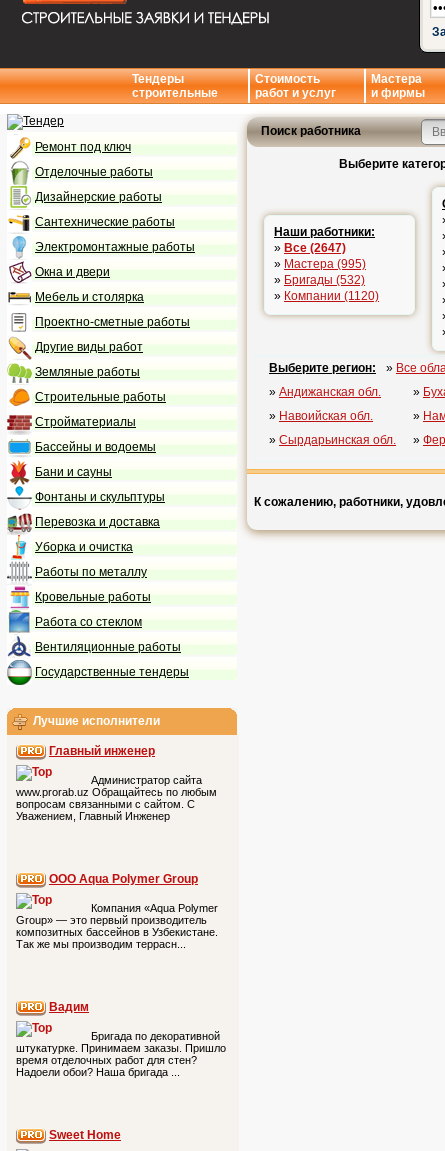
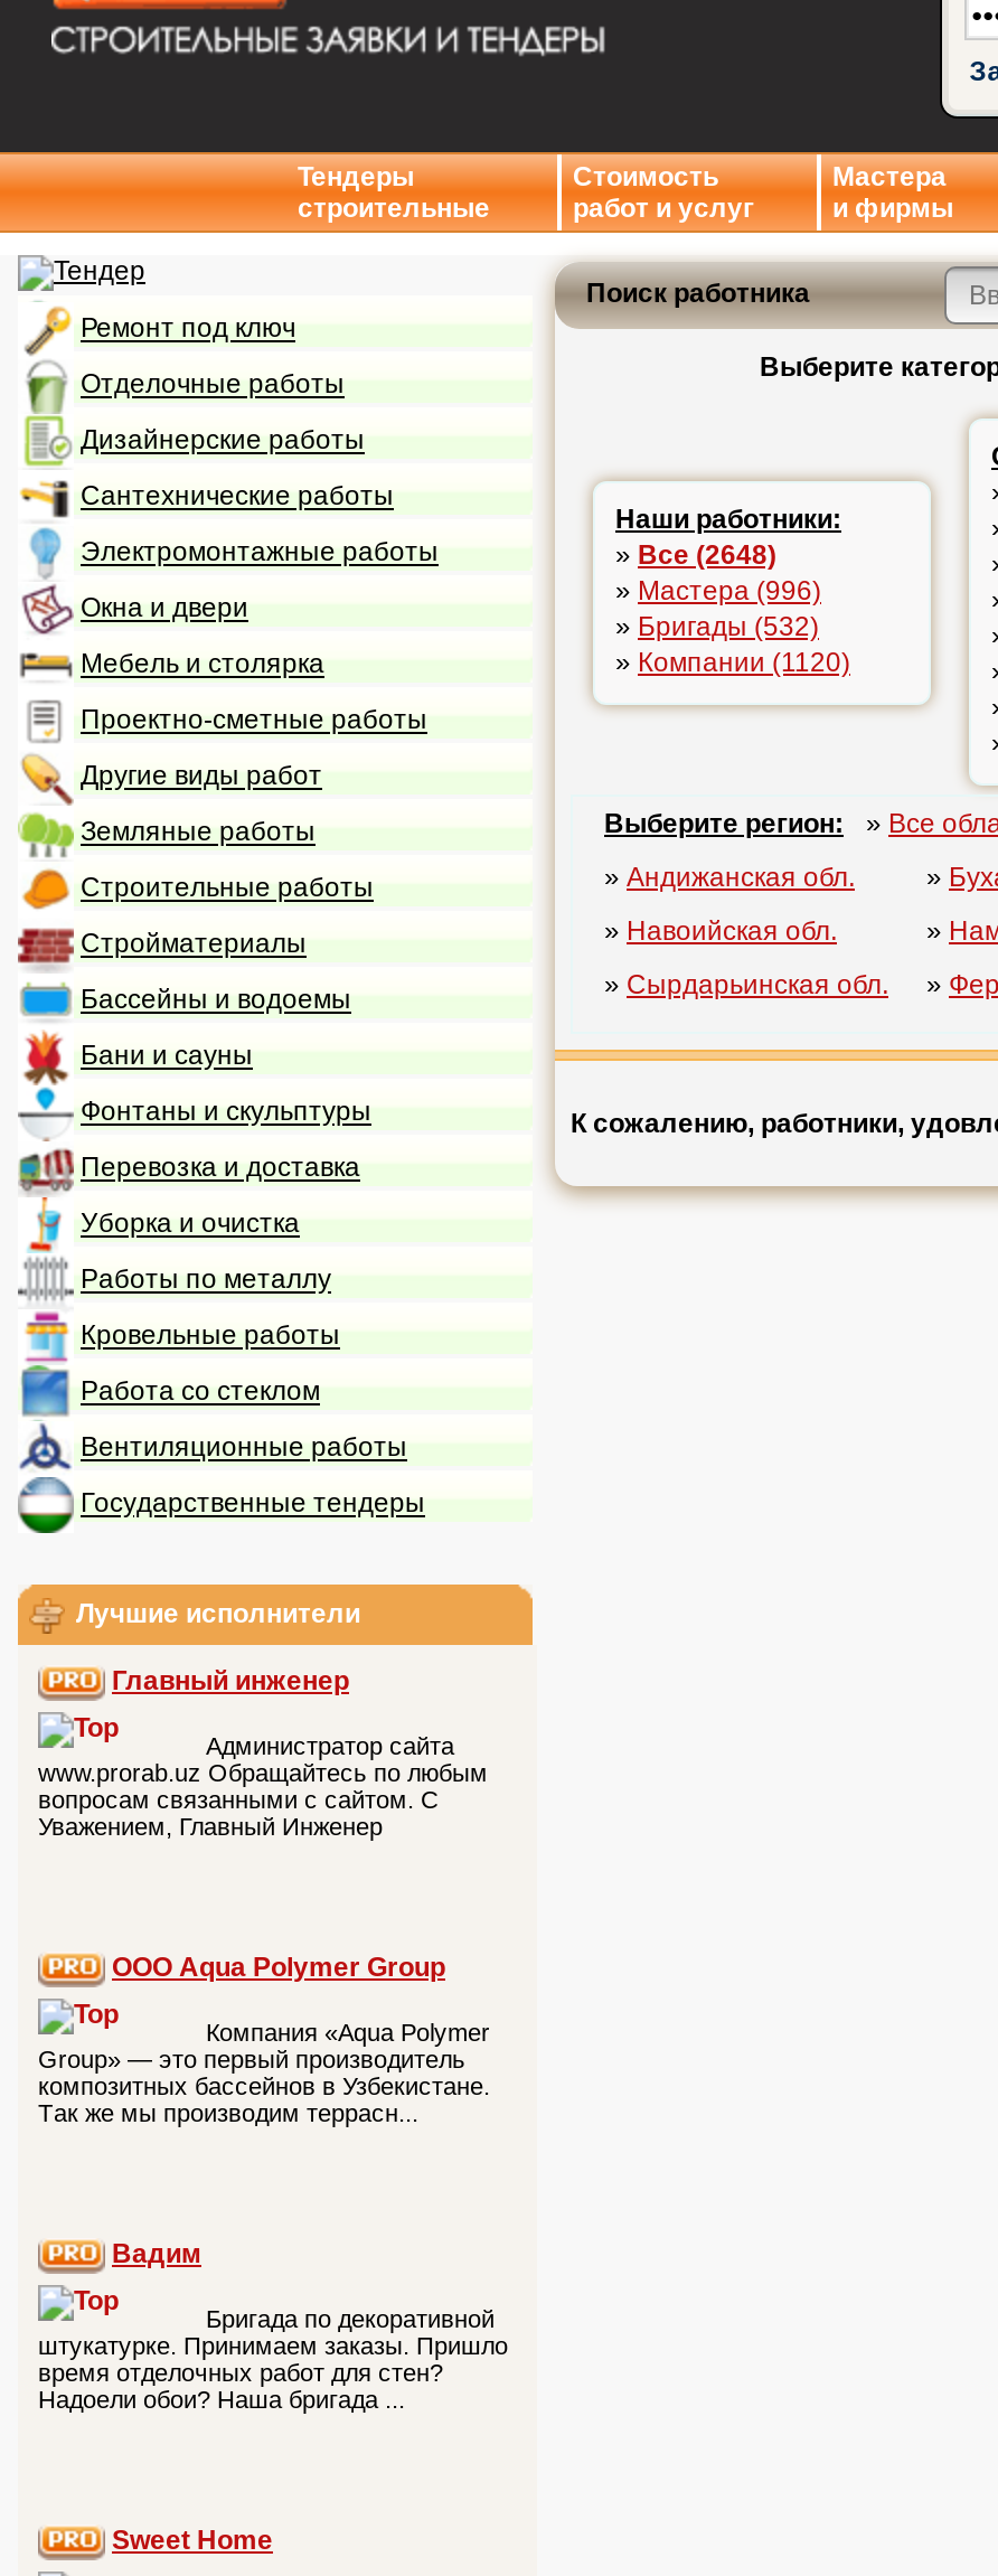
[274,241,346,255] » Все (2647) -> [615,539,776,571] » Все (2648)
[274,257,366,271] » Мастера (995) -> [615,575,821,607] » Мастера (996)

